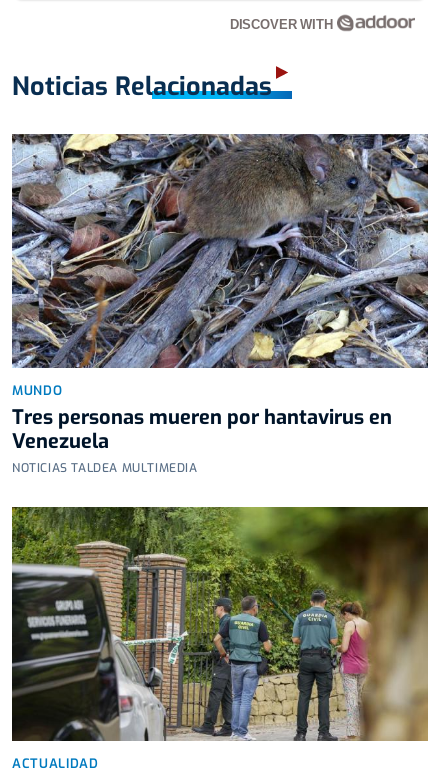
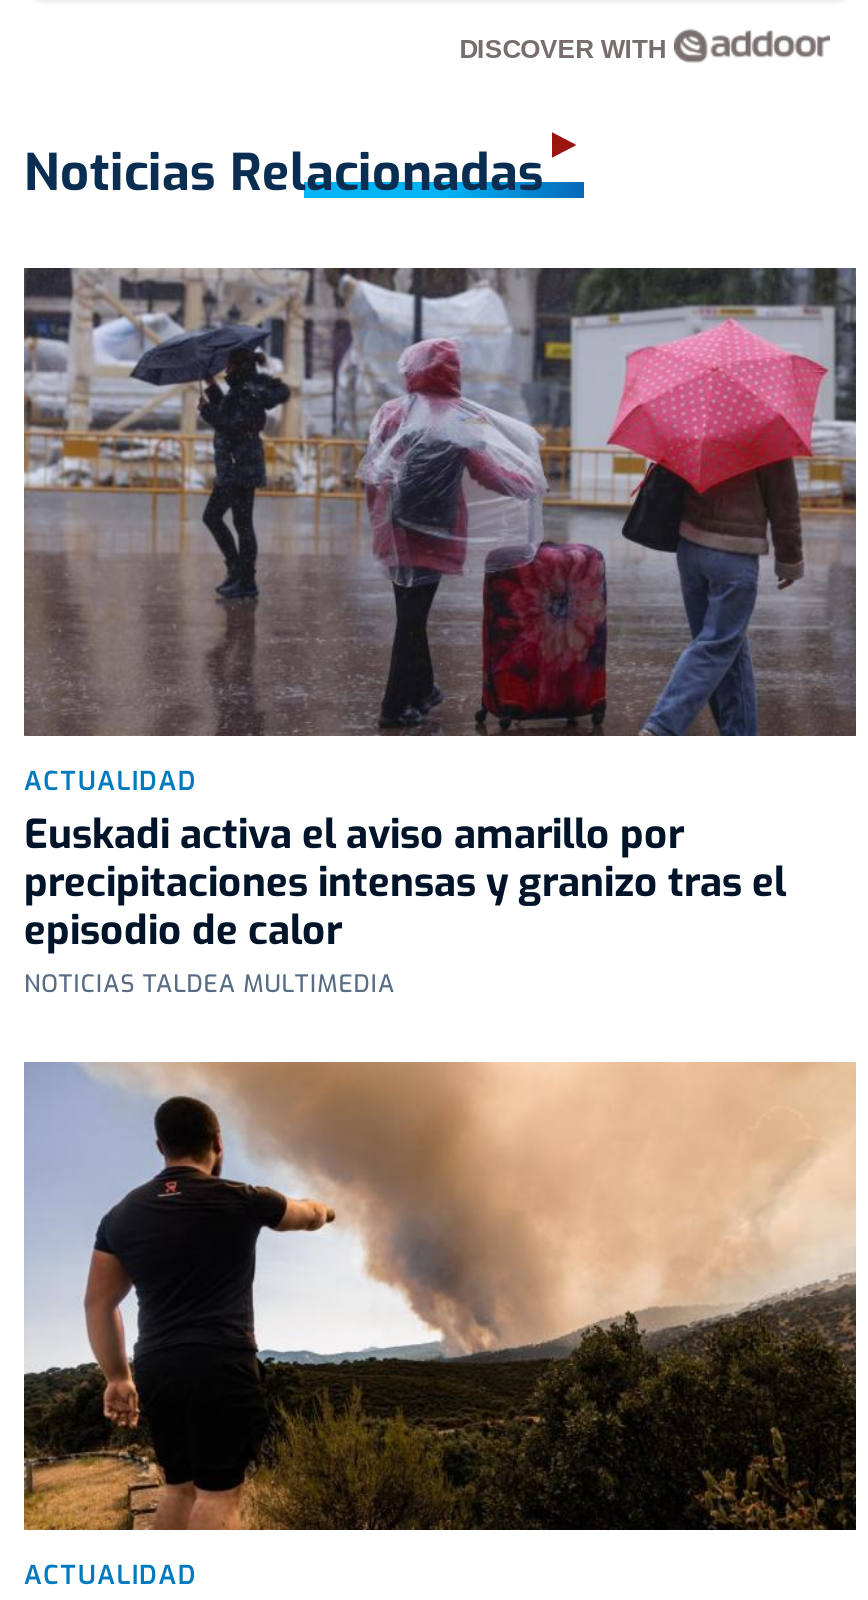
[12,134,428,455] [image] | MUNDO | Tres personas mueren por hantavirus en | Venezuela -> [22,268,856,957] [image] | ACTUALIDAD | Euskadi activa el aviso amarillo por | precipitaciones intensas y granizo tras el | episodio de calor
[11,506,429,742] [image] -> [22,1060,858,1532] [image]

